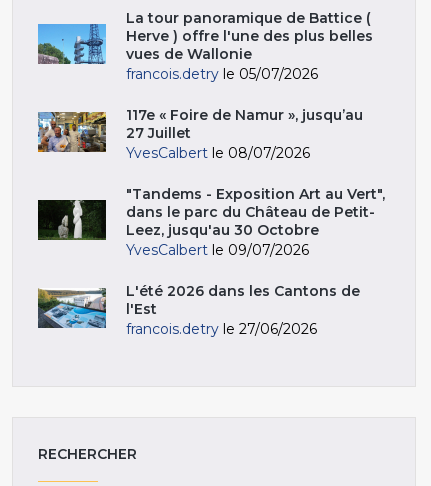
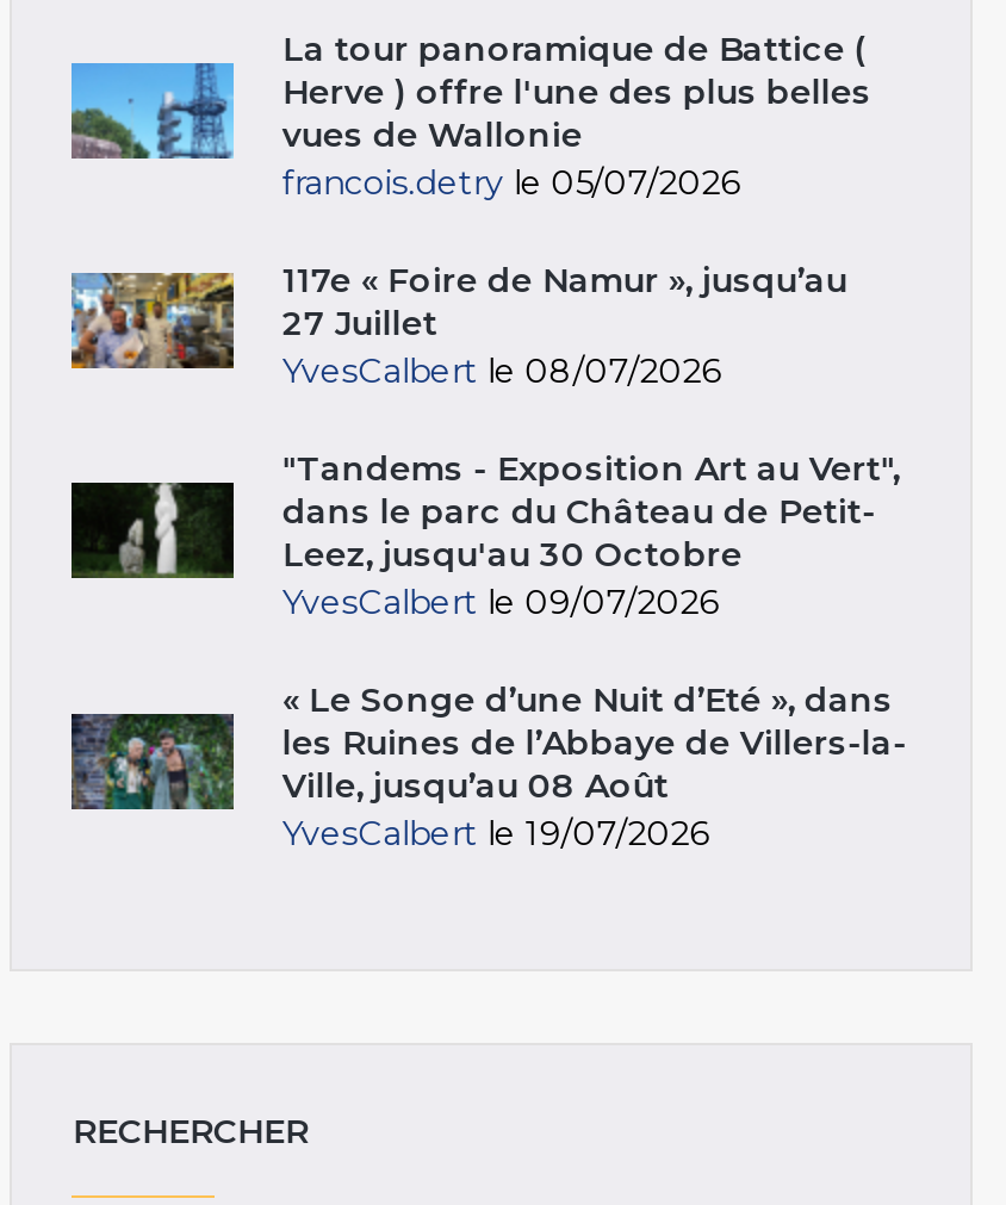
[37,282,360,338] [image] | L'été 2026 dans les Cantons de | l'Est | francois.detry le 27/06/2026 -> [72,677,907,854] [image] | « Le Songe d’une Nuit d’Eté », dans | les Ruines de l’Abbaye de Villers-la- | Ville, jusqu’au 08 Août | YvesCalbert le 19/07/2026

